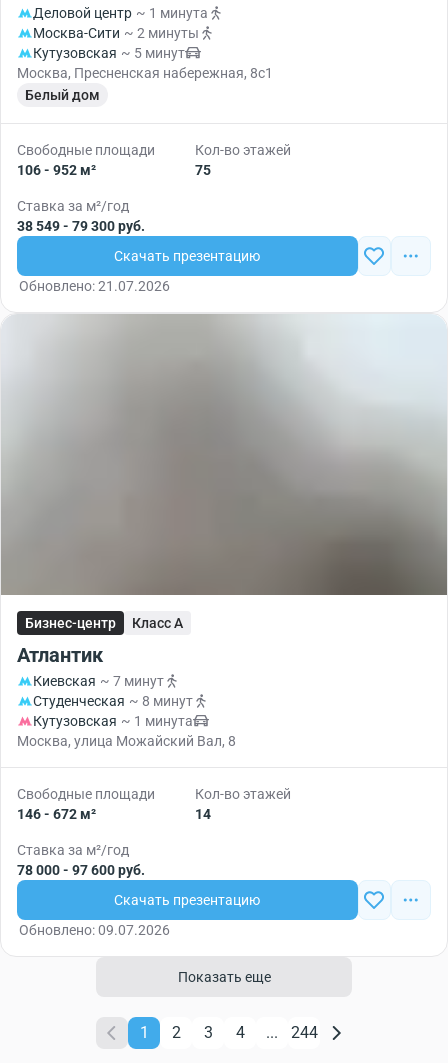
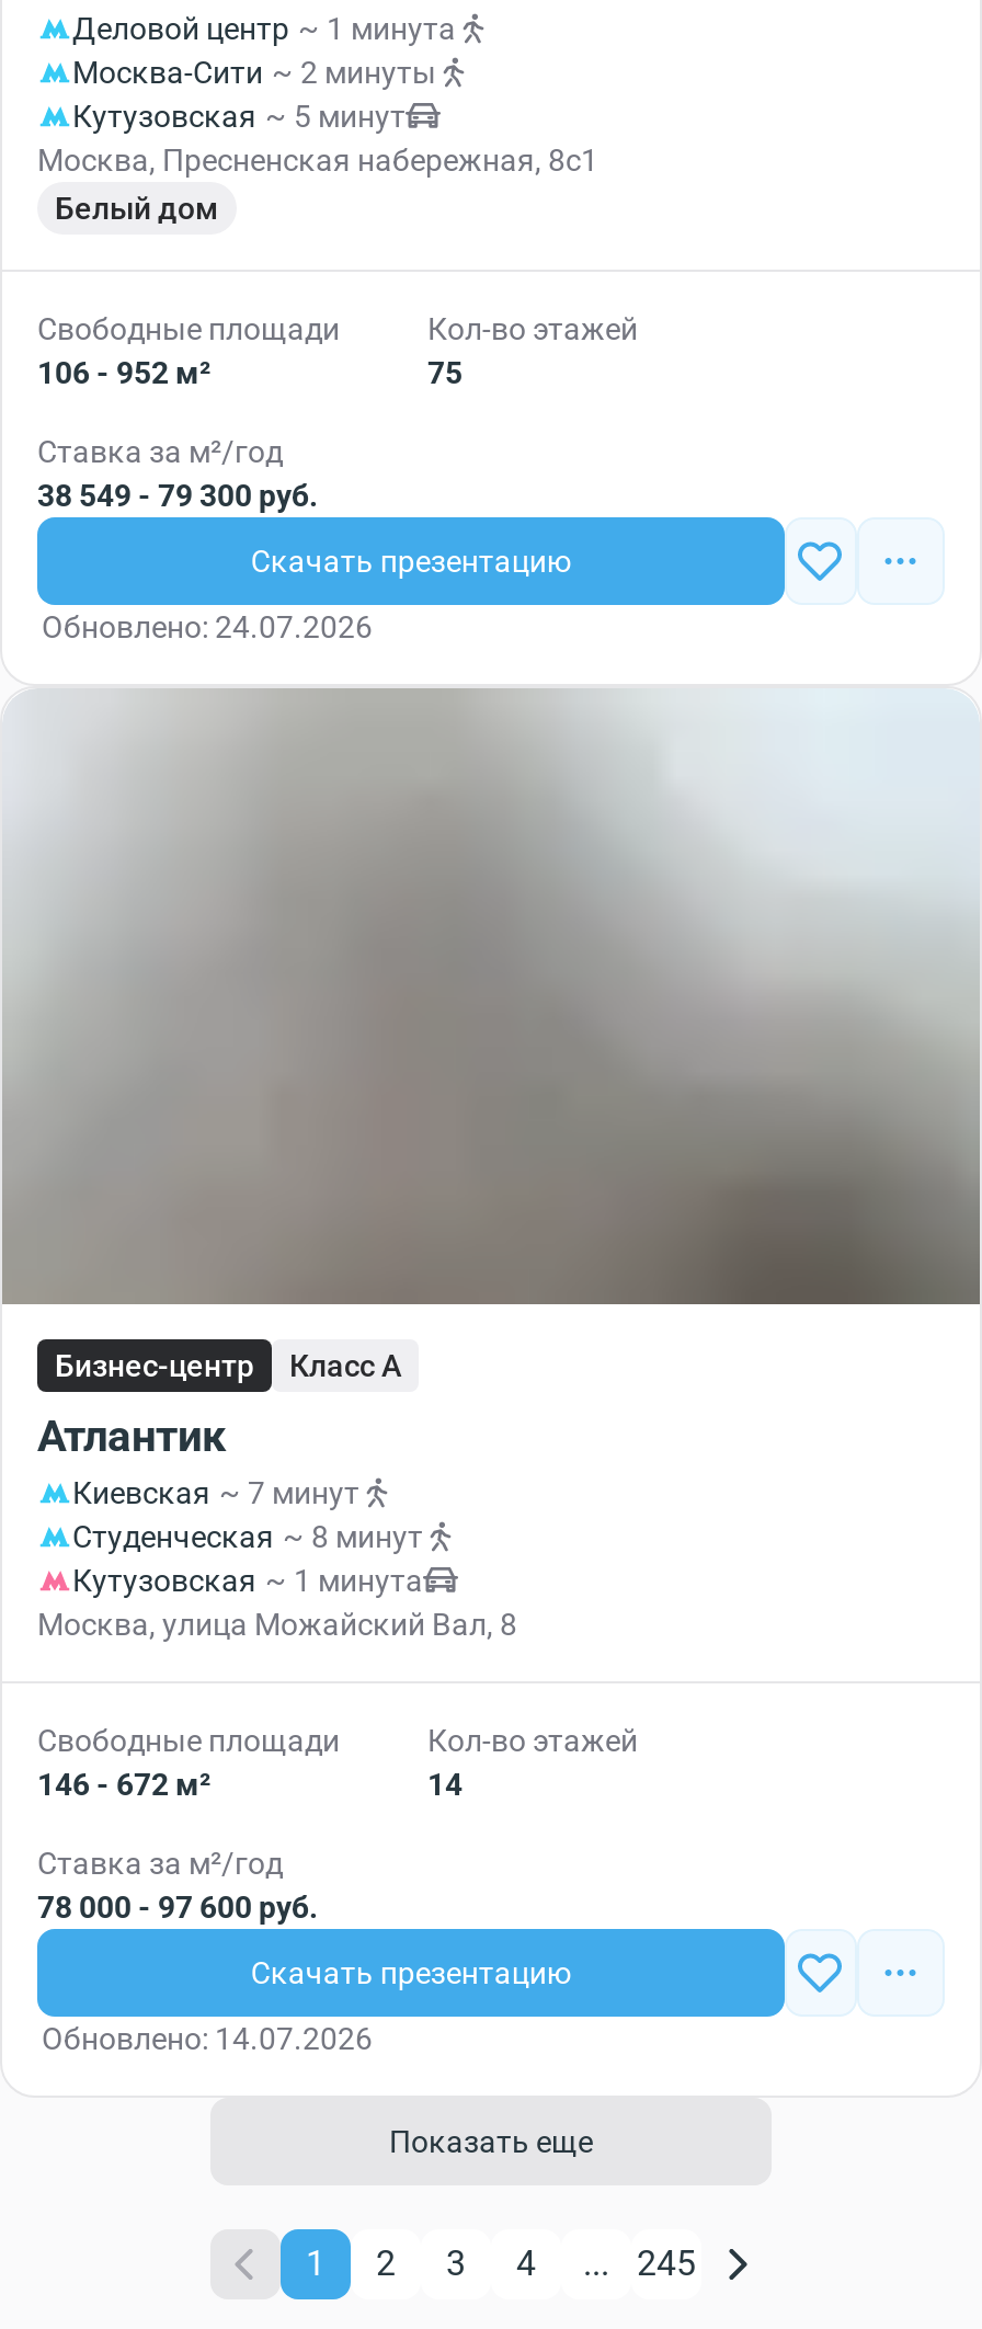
[19,278,170,294] Обновлено: 21.07.2026 -> [42,609,373,644] Обновлено: 24.07.2026
[19,922,170,938] Обновлено: 09.07.2026 -> [42,2021,373,2056] Обновлено: 14.07.2026
[290,1023,317,1042] 244 -> [637,2242,696,2284] 245

